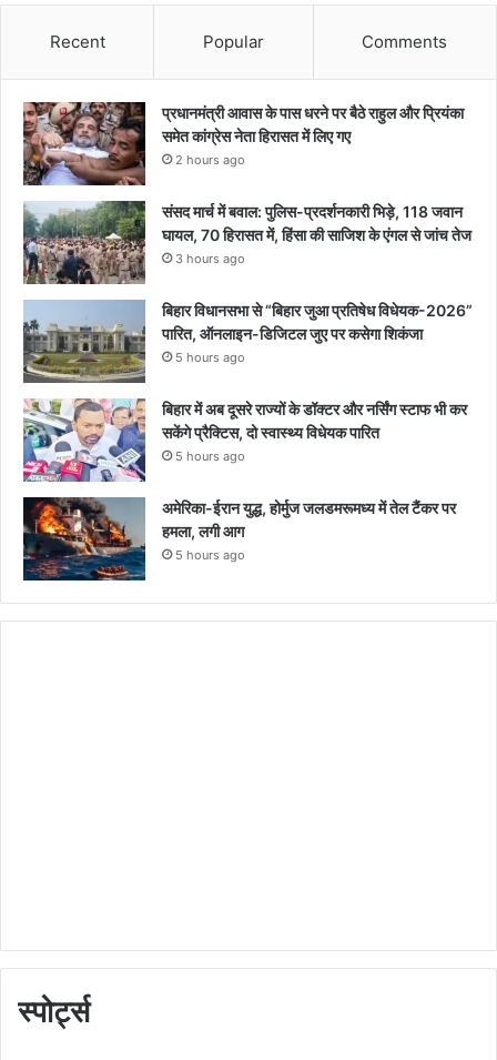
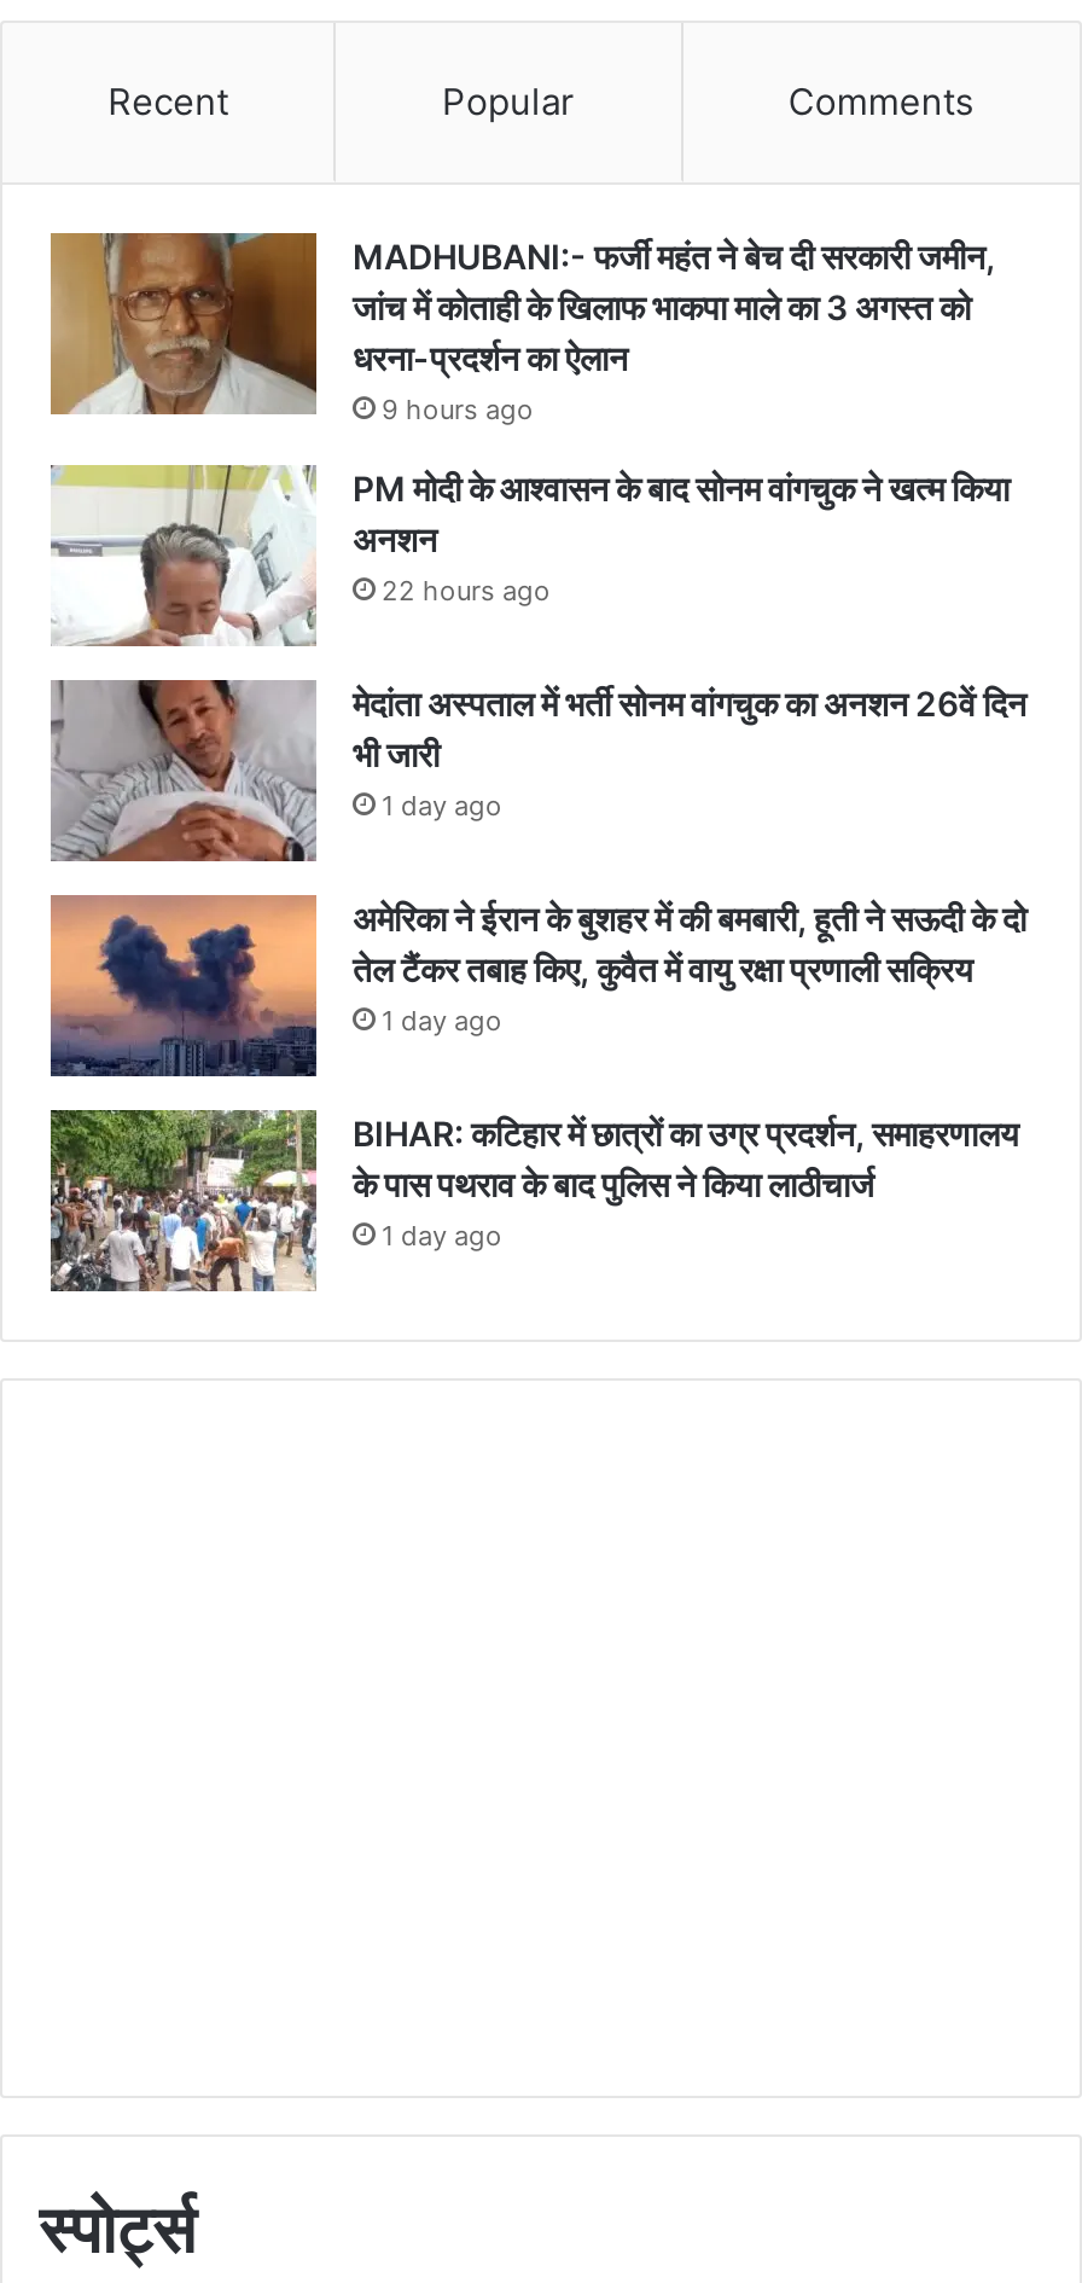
[22,101,464,186] [image] | प्रधानमंत्री आवास के पास धरने पर बैठे राहुल और प्रियंका | समेत कांग्रेस नेता हिरासत में लिए गए | 2 hours ago -> [48,231,995,427] [image] | MADHUBANI:- फर्जी महंत ने बेच दी सरकारी जमीन, | जांच में कोताही के खिलाफ भाकपा माले का 3 अगस्त को | धरना-प्रदर्शन का ऐलान | 9 hours ago
[22,200,471,285] [image] | संसद मार्च में बवाल: पुलिस-प्रदर्शनकारी भिड़े, 118 जवान | घायल, 70 हिरासत में, हिंसा की साजिश के एंगल से जांच तेज | 3 hours ago -> [51,463,1010,649] [image] | PM मोदी के आश्वासन के बाद सोनम वांगचुक ने खत्म किया | अनशन | 22 hours ago
[23,300,473,383] [image] | बिहार विधानसभा से “बिहार जुआ प्रतिषेध विधेयक-2026” | पारित, ऑनलाइन-डिजिटल जुए पर कसेगा शिकंजा | 5 hours ago -> [51,678,1026,861] [image] | मेदांता अस्पताल में भर्ती सोनम वांगचुक का अनशन 26वें दिन | भी जारी | 1 day ago
[22,397,467,483] [image] | बिहार में अब दूसरे राज्यों के डॉक्टर और नर्सिंग स्टाफ भी कर | सकेंगे प्रैक्टिस, दो स्वास्थ्य विधेयक पारित | 5 hours ago -> [48,893,1026,1079] [image] | अमेरिका ने ईरान के बुशहर में की बमबारी, हूती ने सऊदी के दो | तेल टैंकर तबाह किए, कुवैत में वायु रक्षा प्रणाली सक्रिय | 1 day ago
[22,496,456,582] [image] | अमेरिका-ईरान युद्ध, होर्मुज जलडमरूमध्य में तेल टैंकर पर | हमला, लगी आग | 5 hours ago -> [48,1108,1019,1294] [image] | BIHAR: कटिहार में छात्रों का उग्र प्रदर्शन, समाहरणालय | के पास पथराव के बाद पुलिस ने किया लाठीचार्ज | 1 day ago

